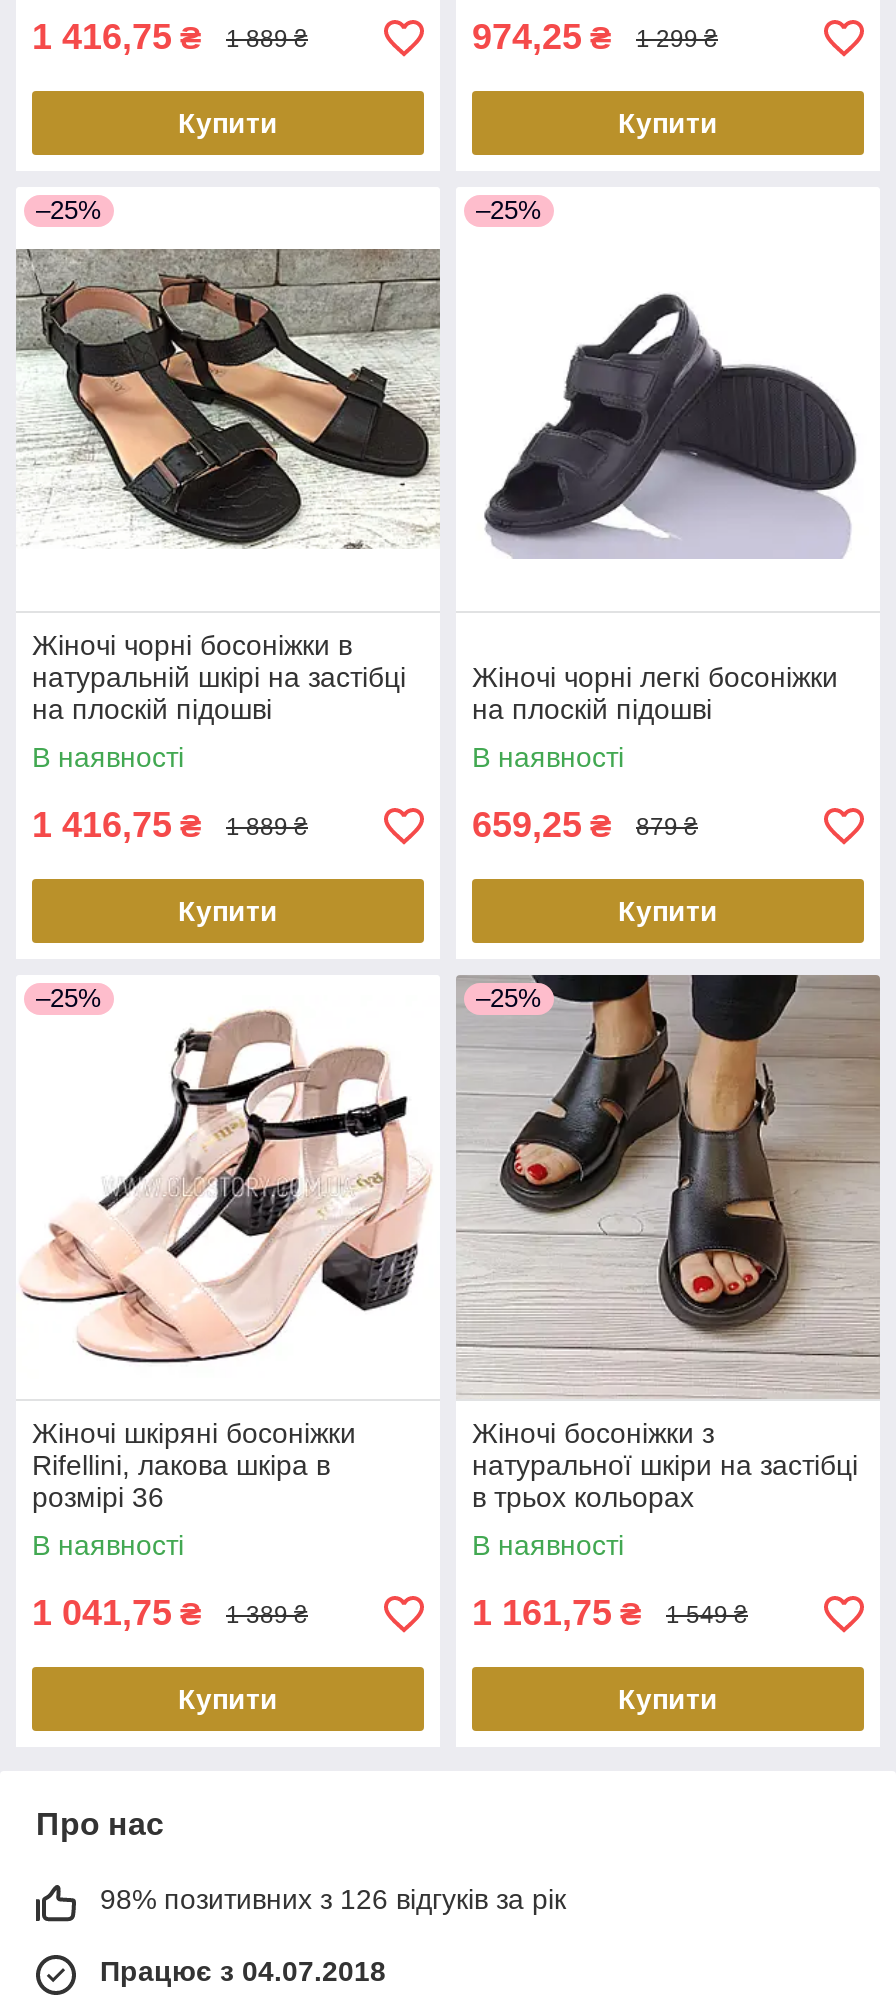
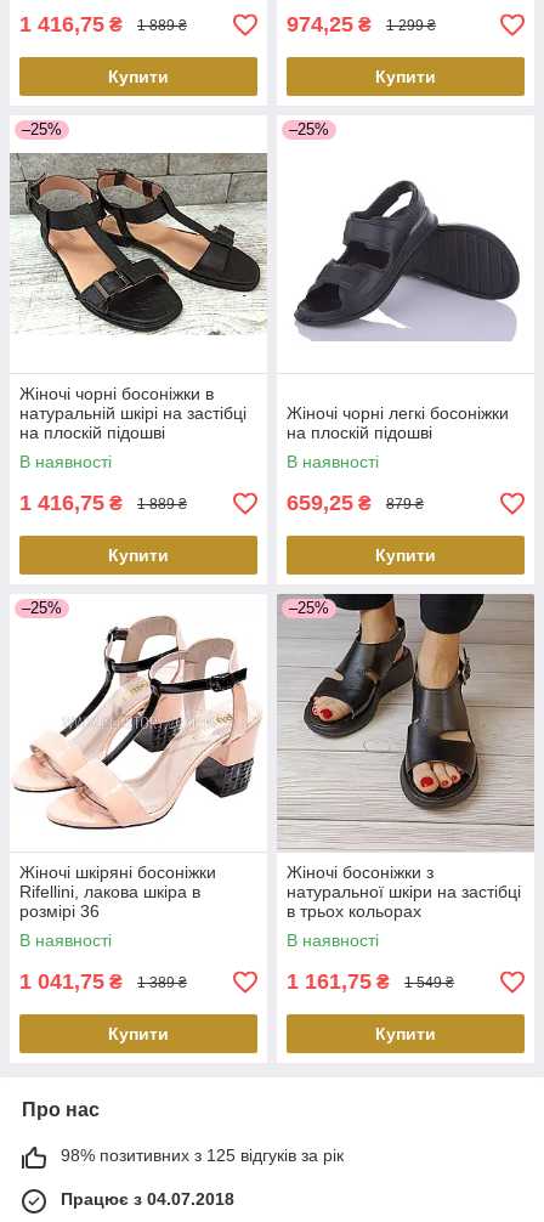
[100,1883,566,1915] 98% позитивних з 126 відгуків за рік -> [61,1145,344,1165] 98% позитивних з 125 відгуків за рік

